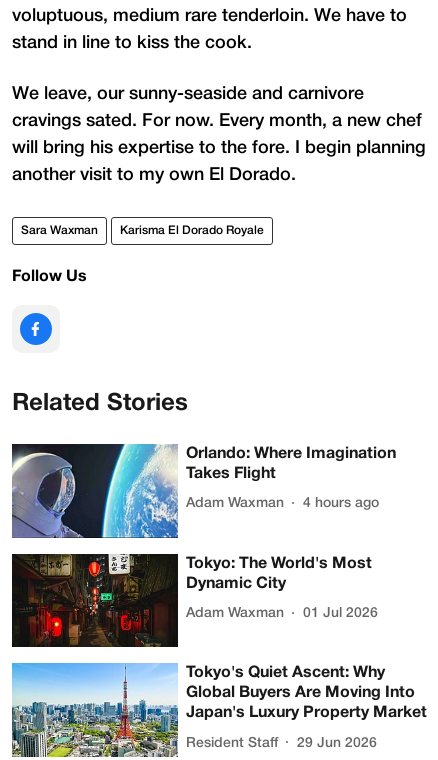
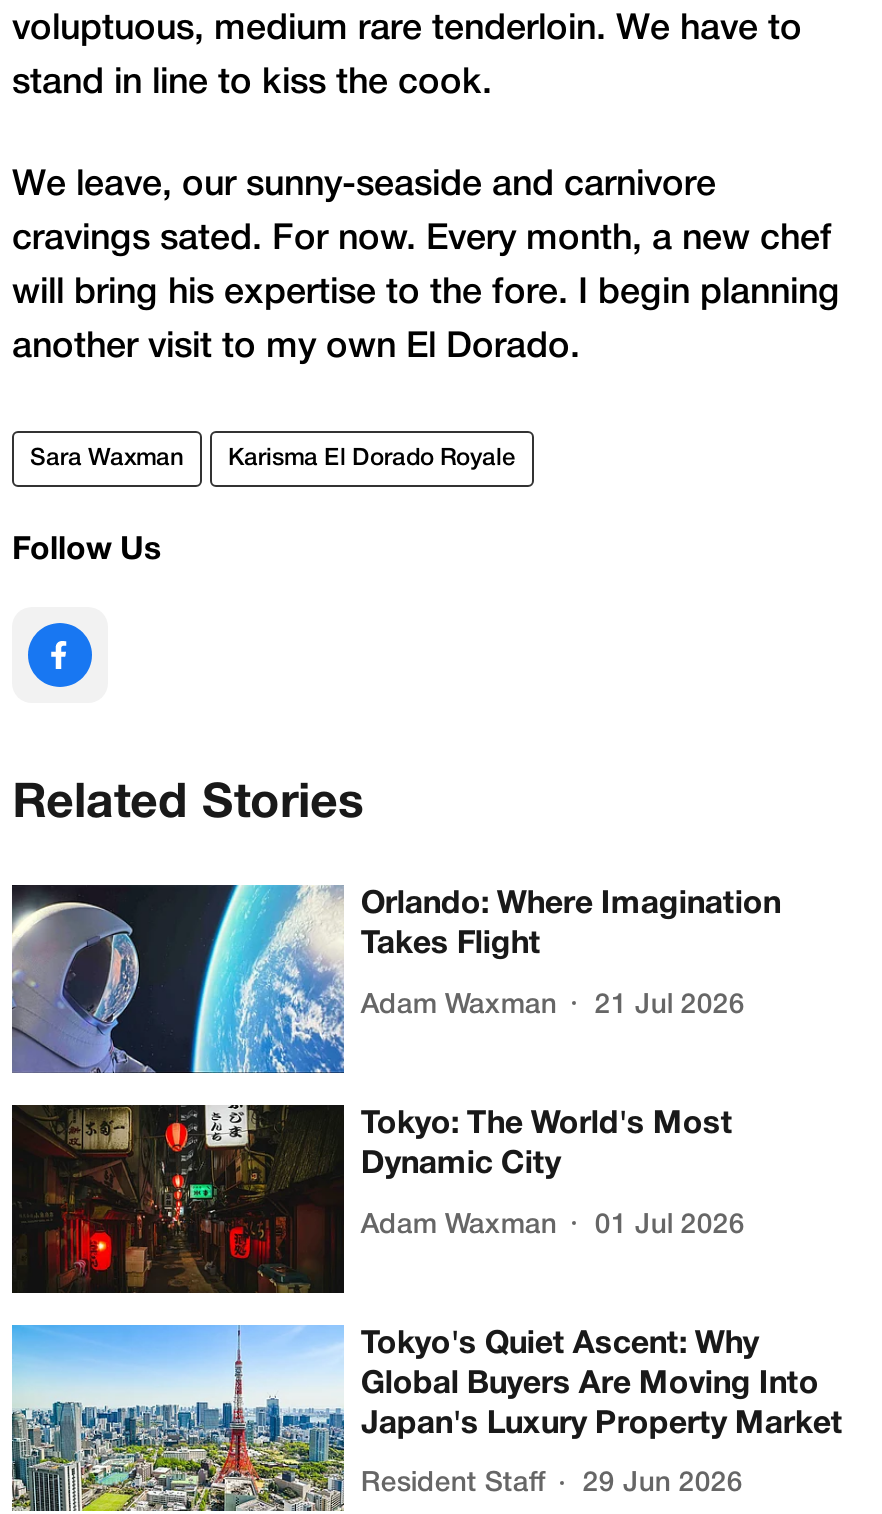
[186,497,379,510] Adam Waxman 4 hours ago -> [361,993,745,1019] Adam Waxman 21 Jul 2026

